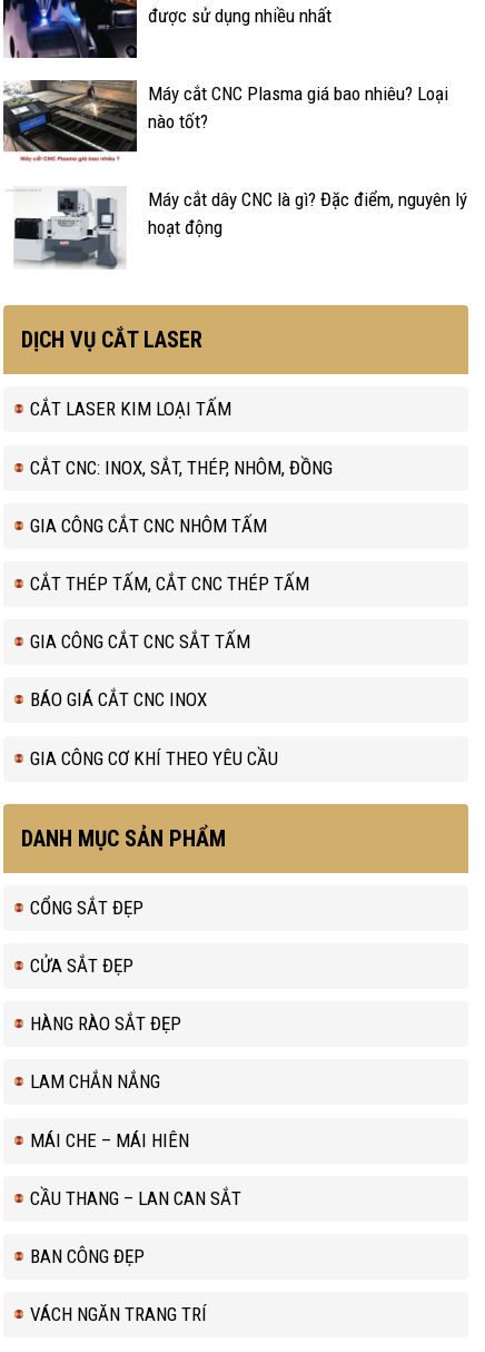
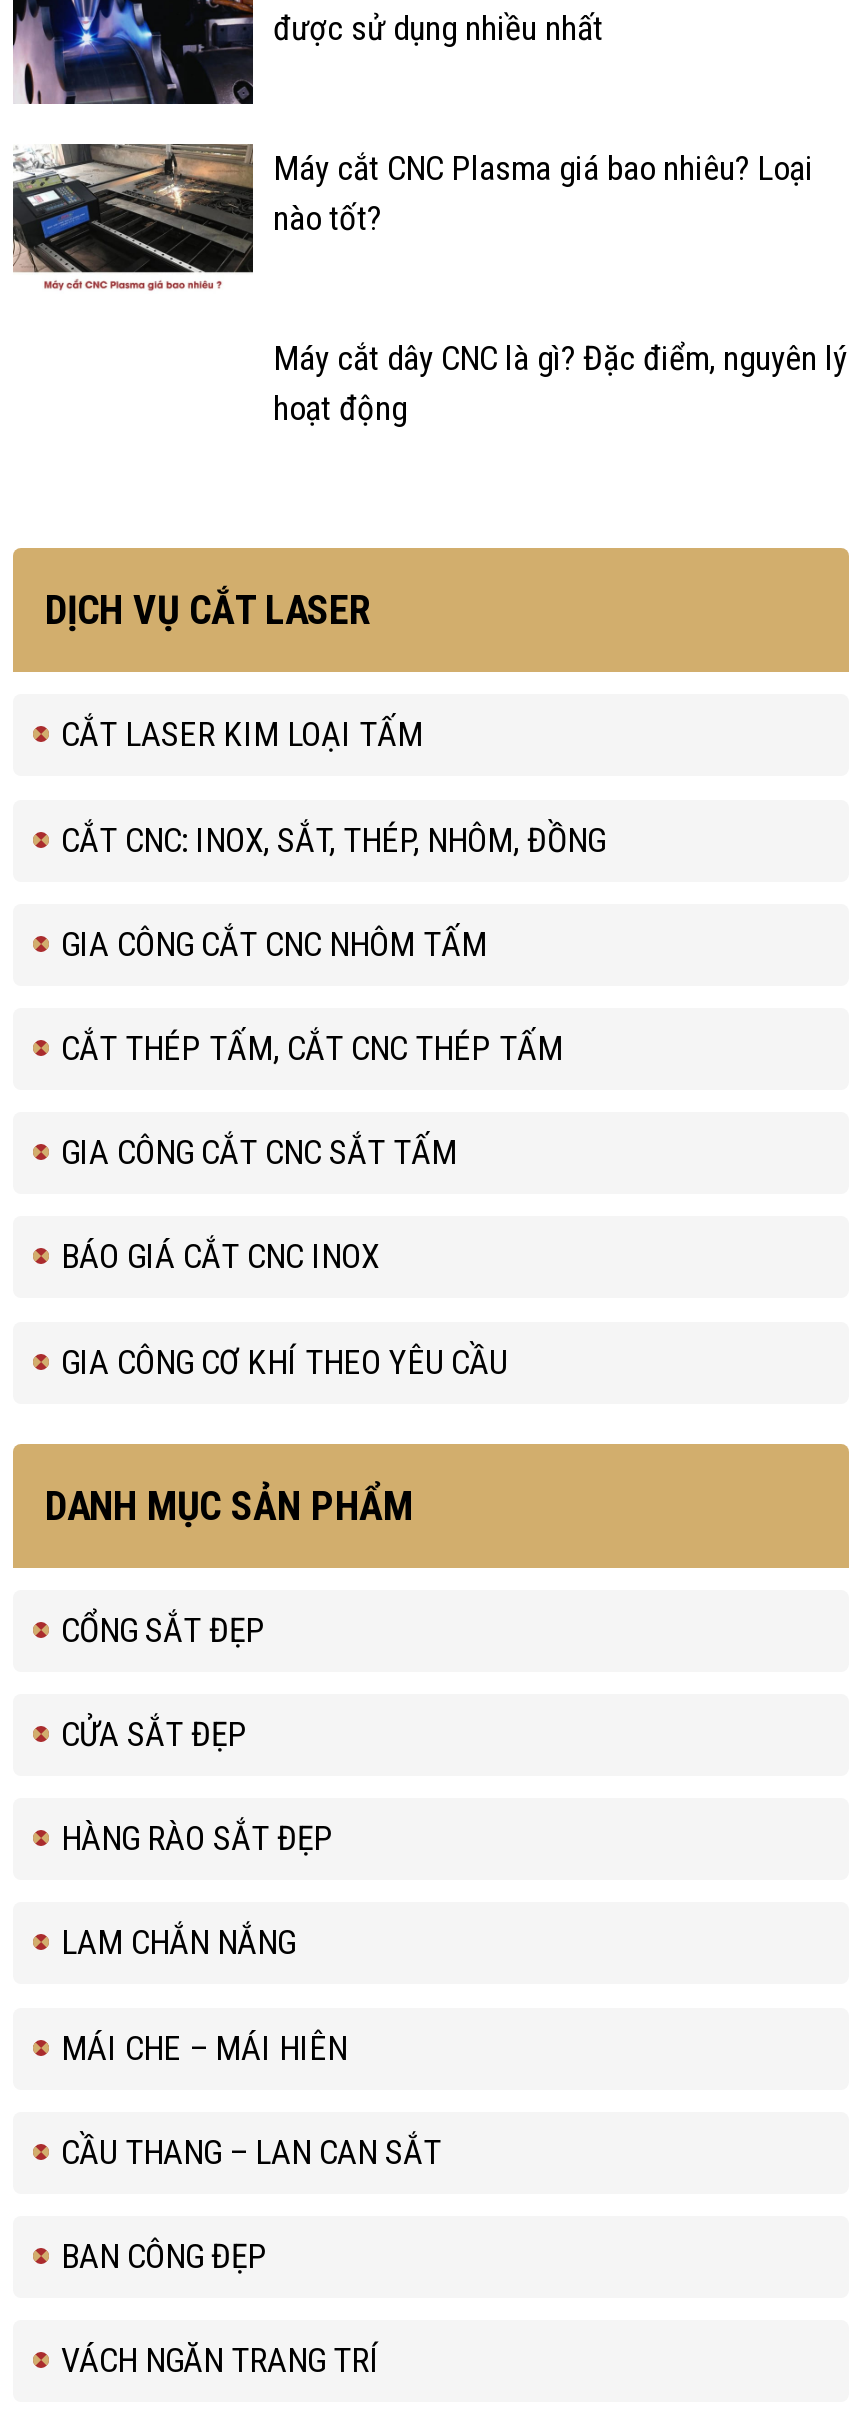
[13,188,126,271] [image] -> none

